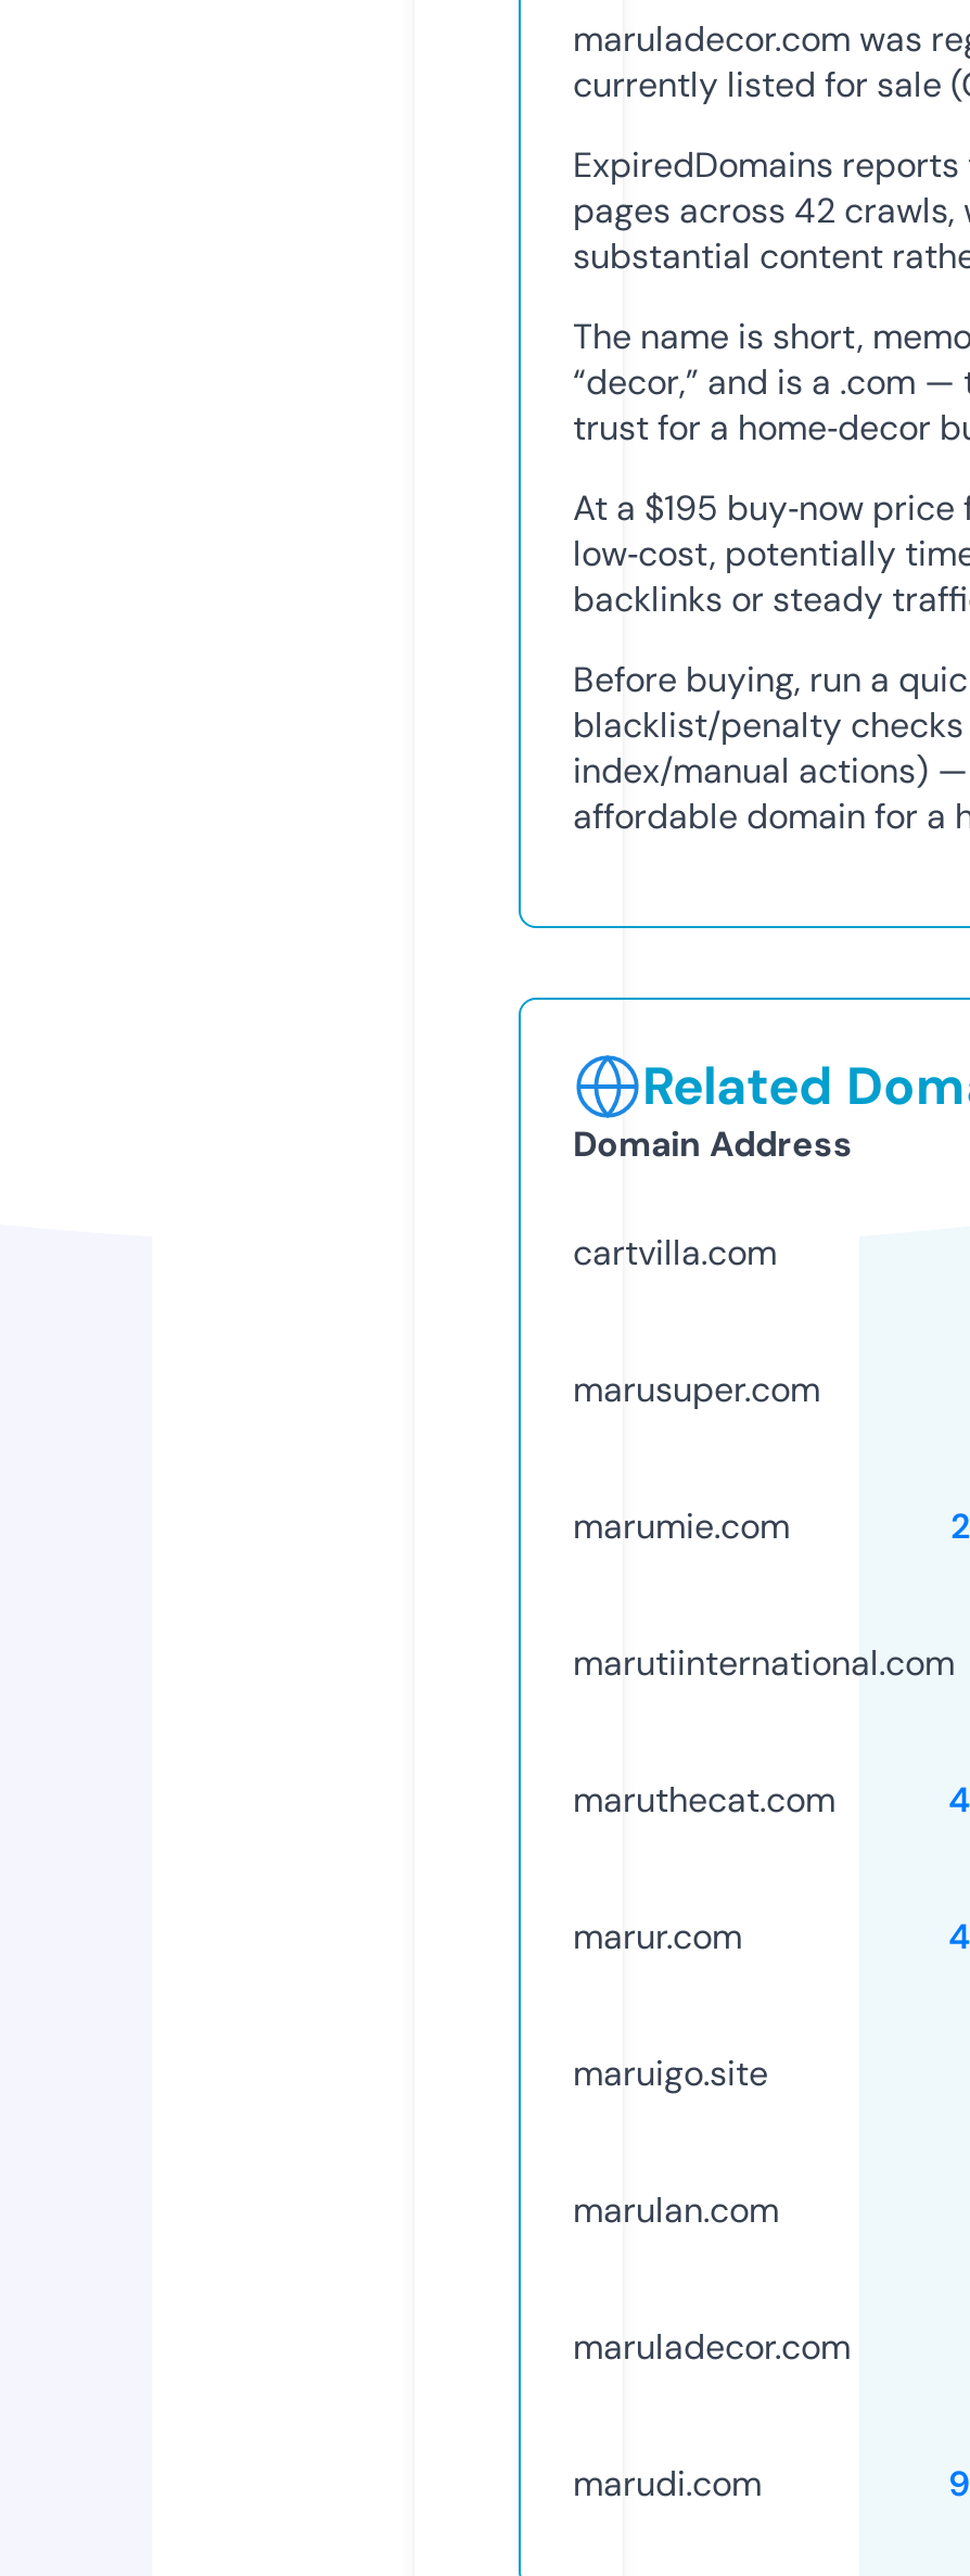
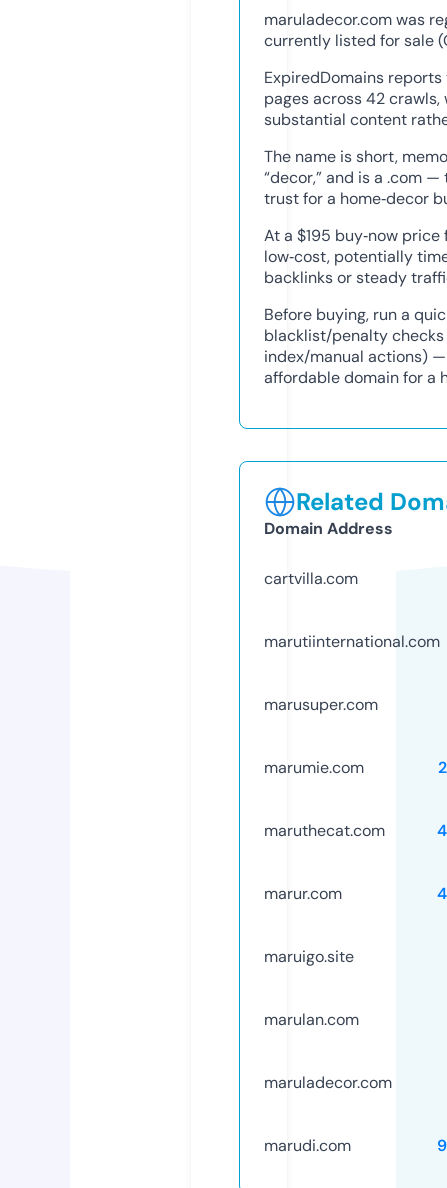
moved [573,1366,820,1549] -> [264,694,378,778]: marusuper.com | marumie.com
moved [573,1640,955,1685] -> [264,631,440,652]: marutiinternational.com

